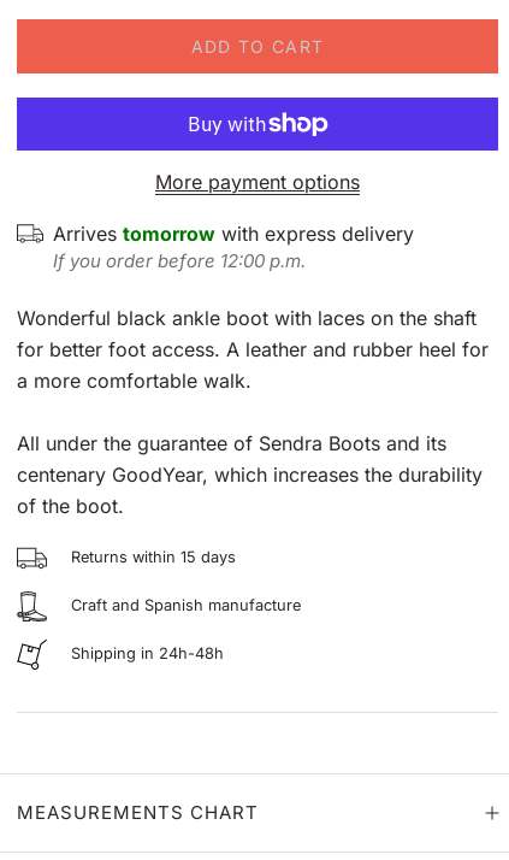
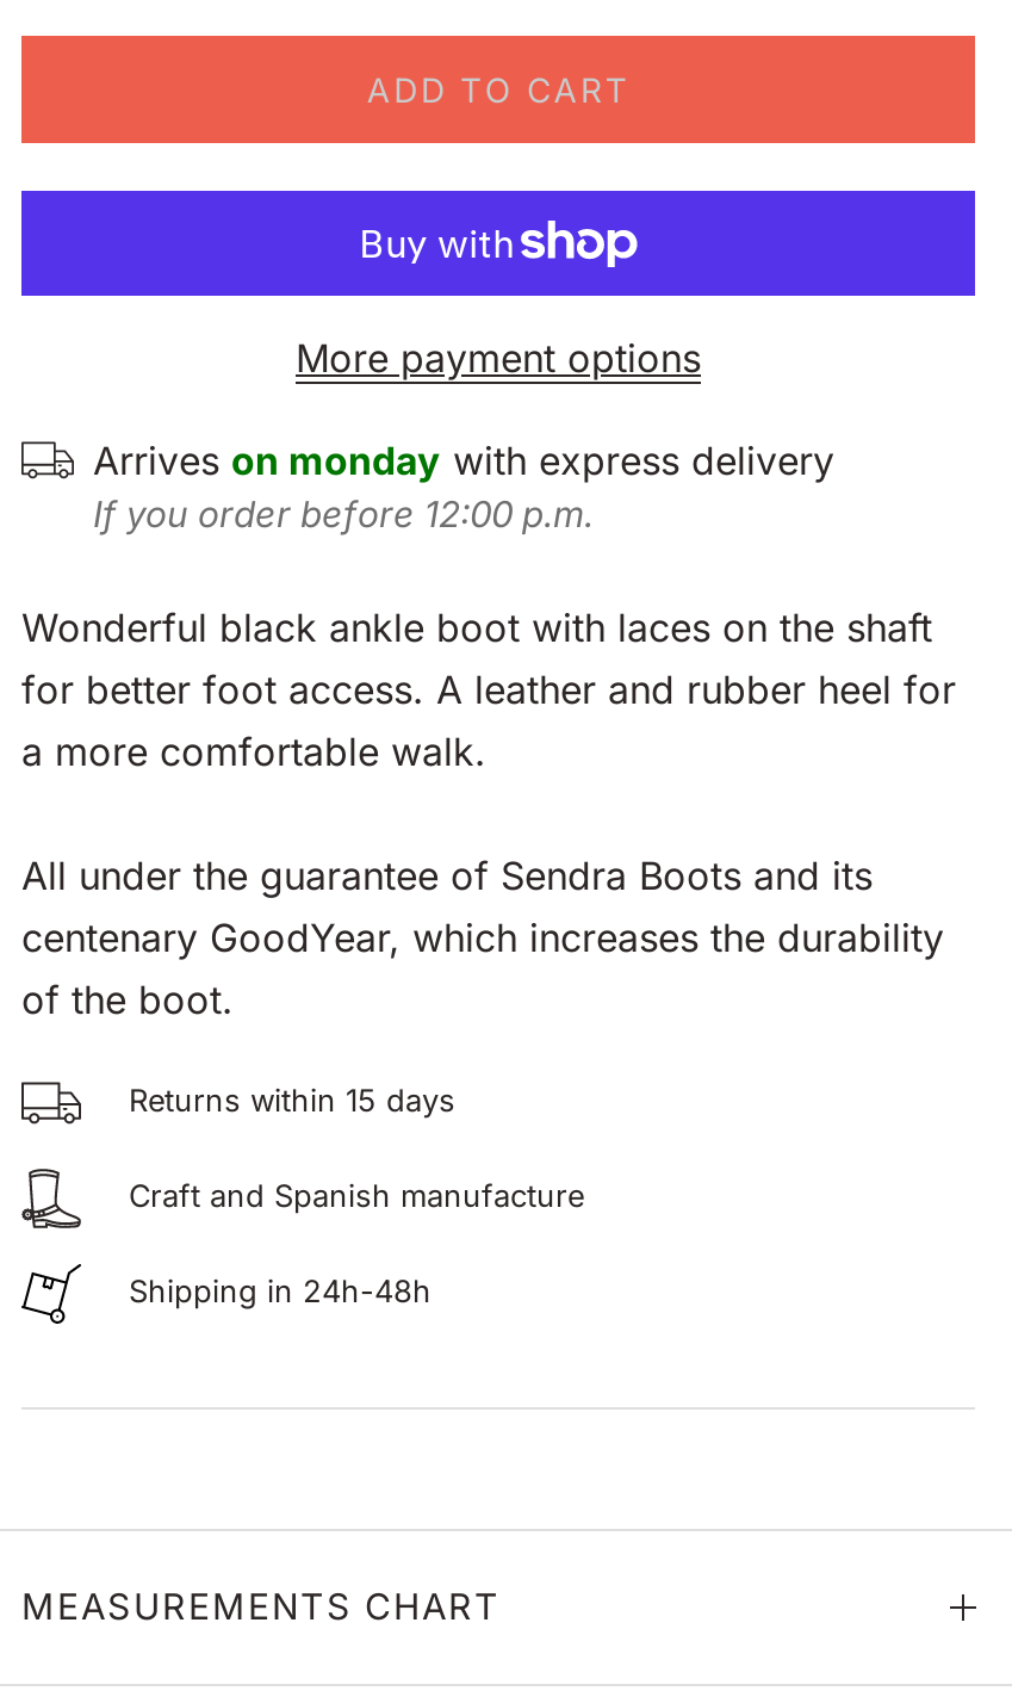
[53,222,414,246] Arrives tomorrow with express delivery -> [93,436,834,484] Arrives on monday with express delivery

